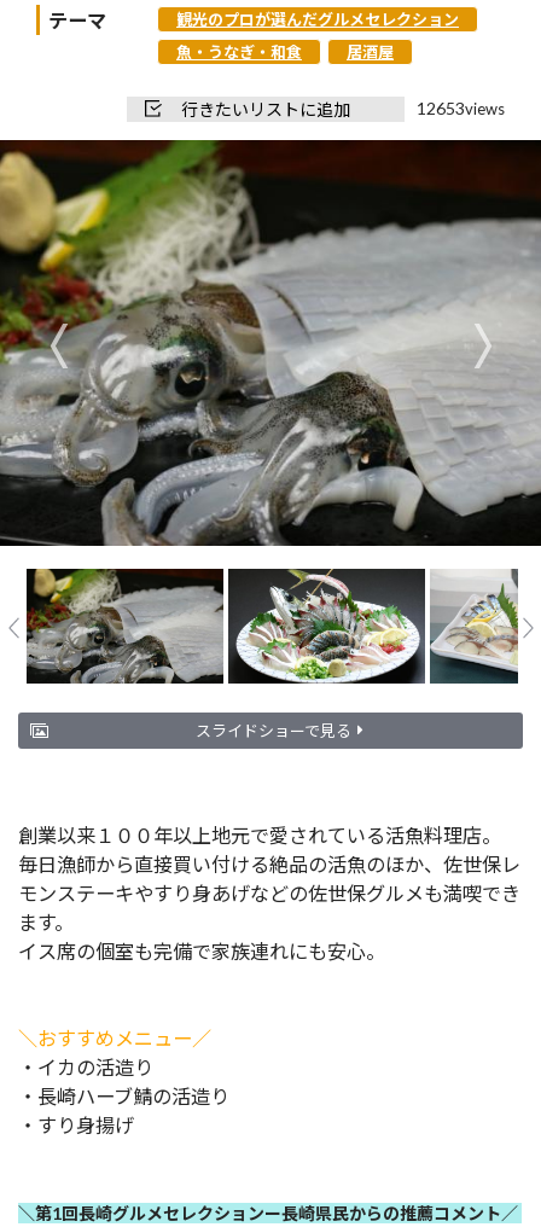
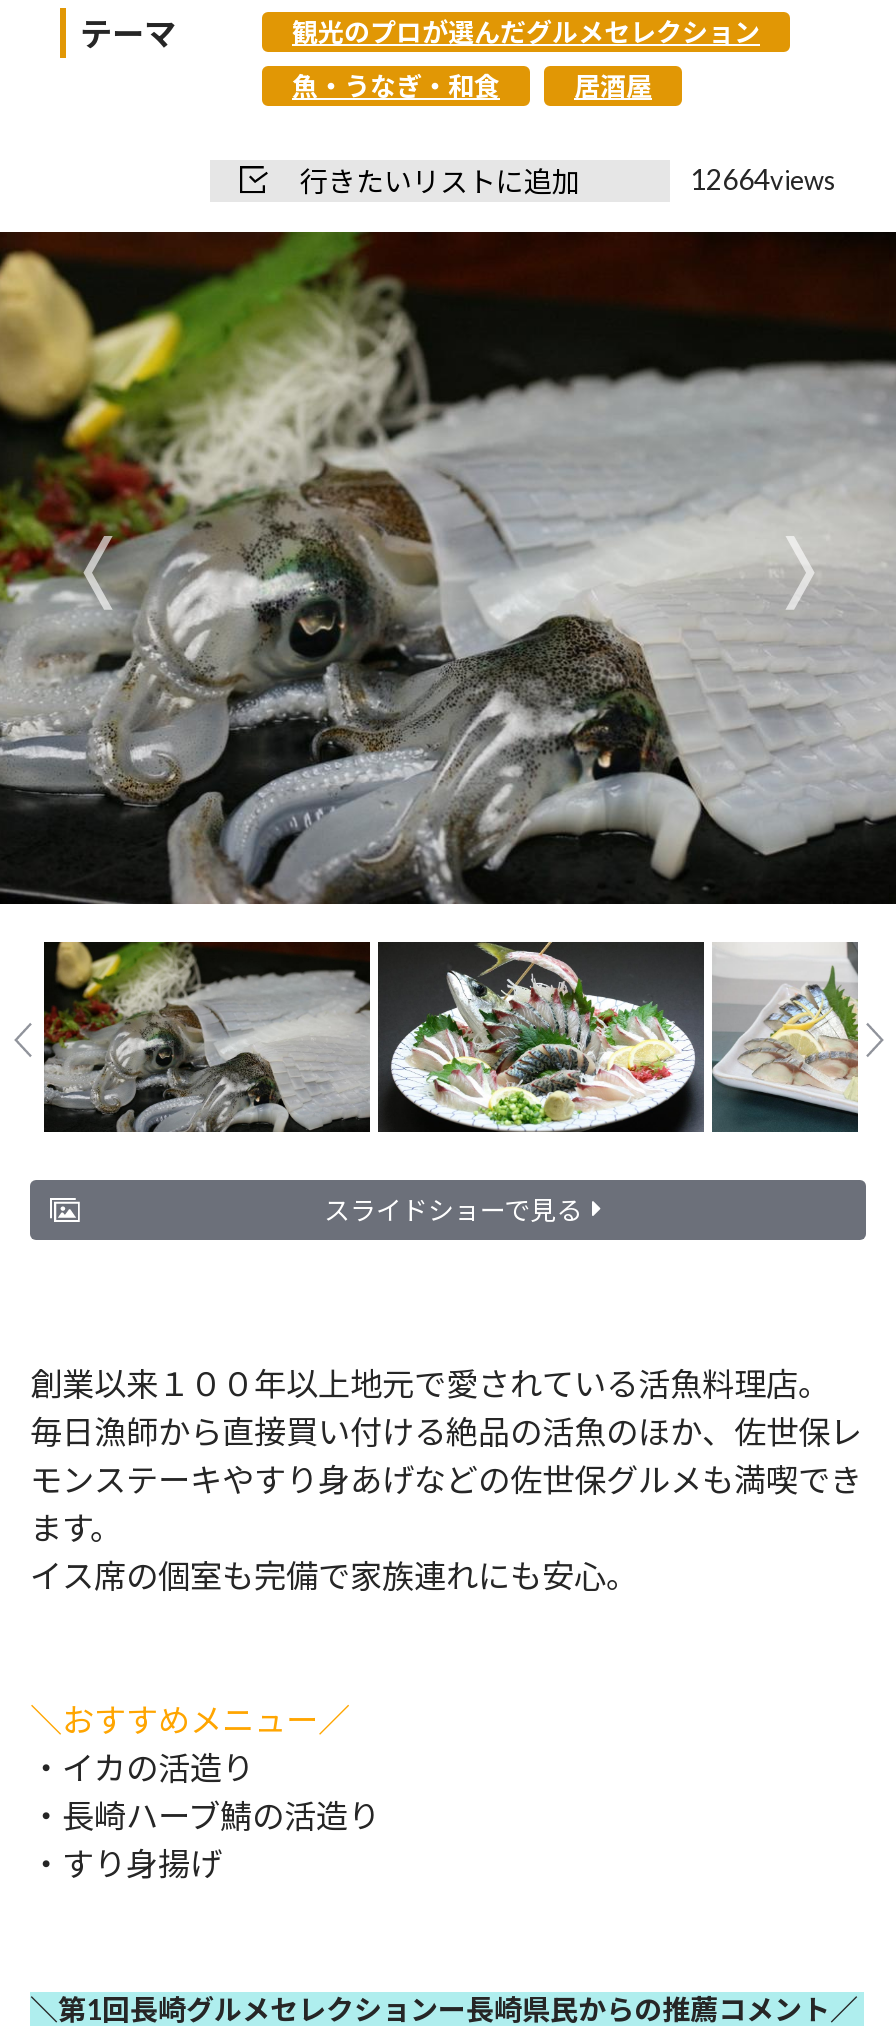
[417,98,505,118] 12653views -> [690,162,836,196] 12664views

